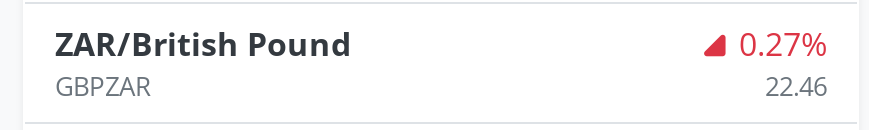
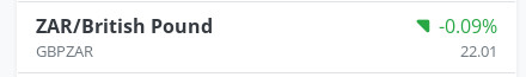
[731,23,827,67] 0.27% -> [434,14,497,40] -0.09%
[765,69,827,105] 22.46 -> [460,41,497,62] 22.01

